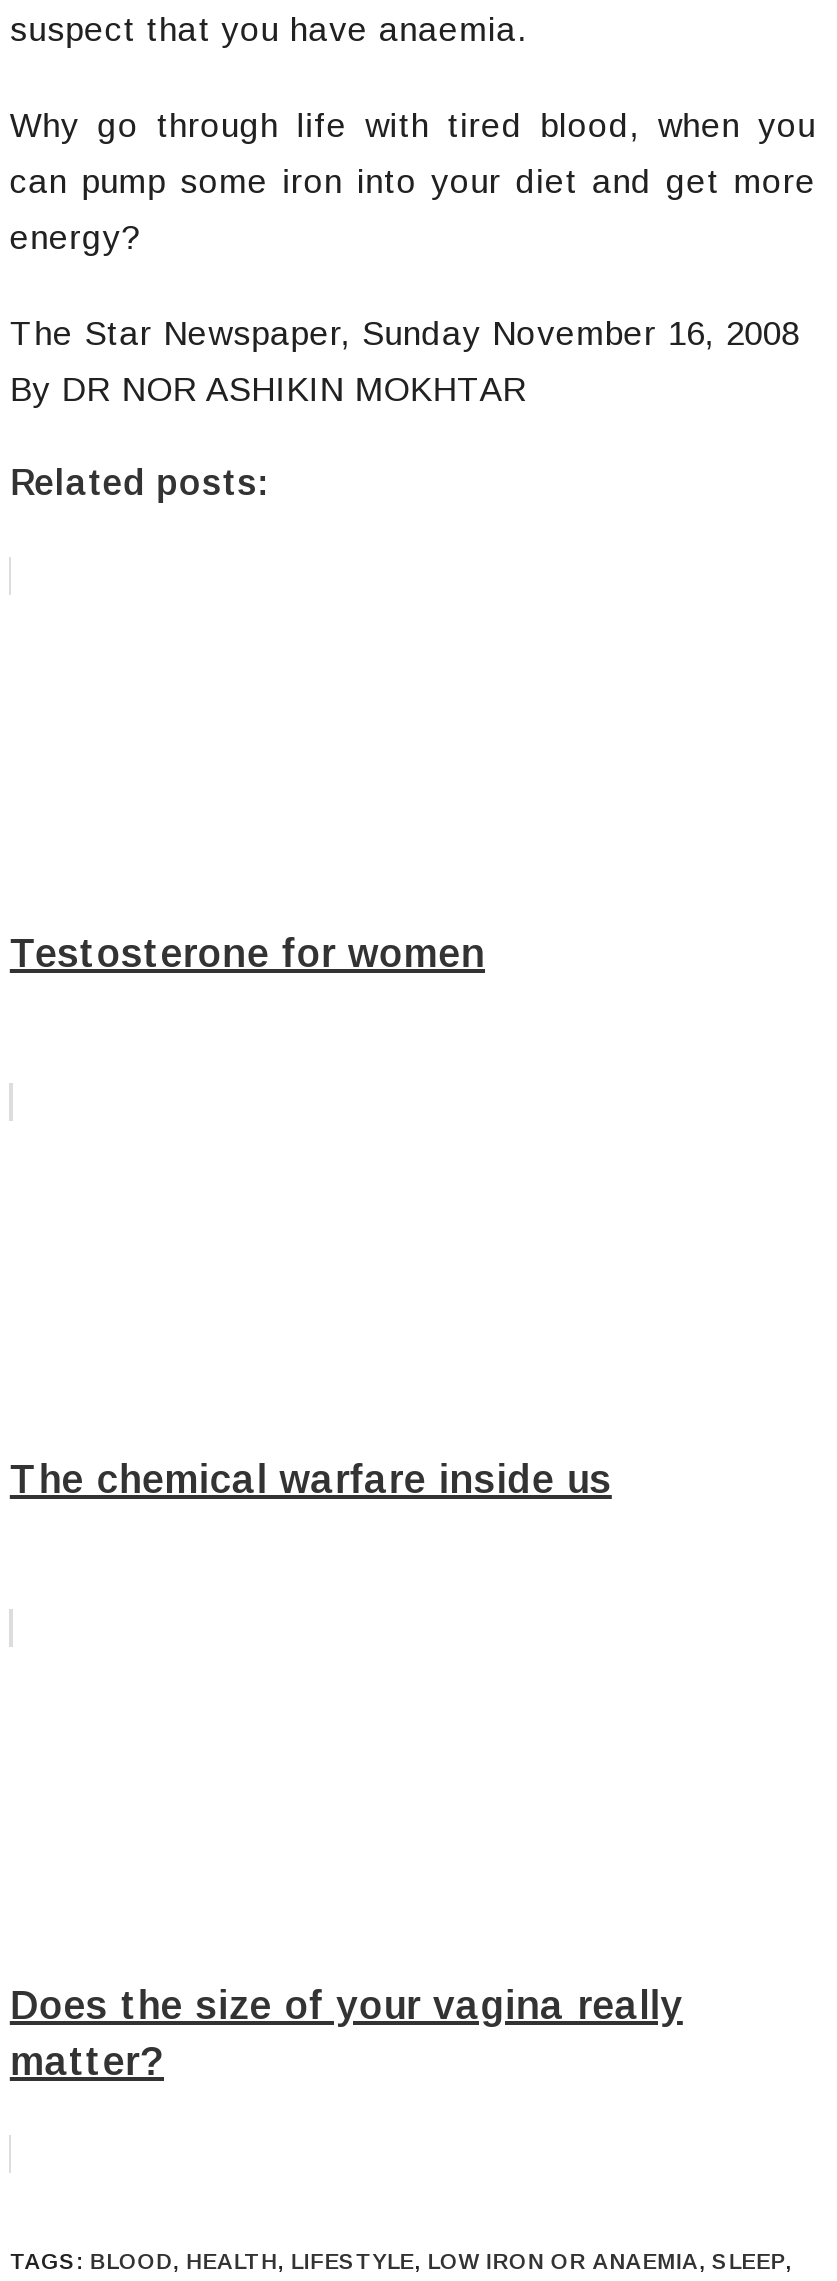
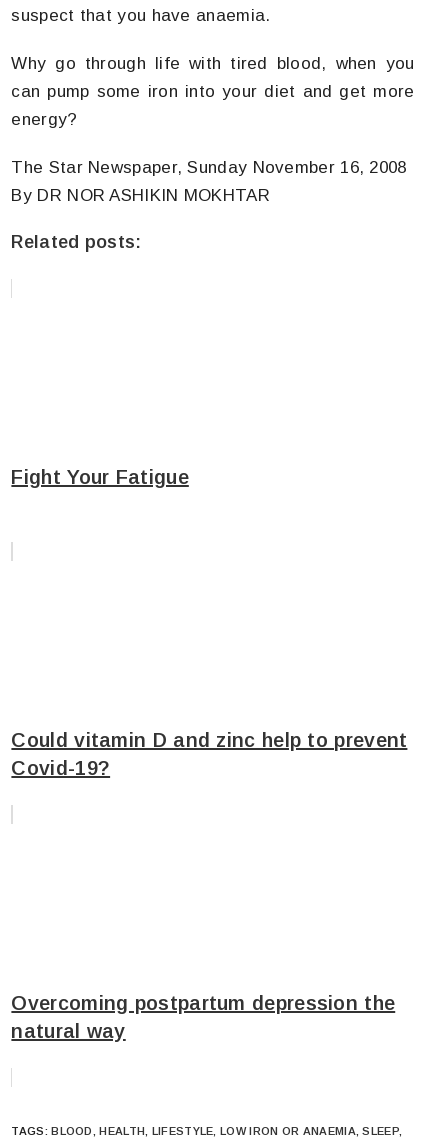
[10,931,485,975] Testosterone for women -> [11,466,189,488] Fight Your Fatigue
[10,1457,612,1501] The chemical warfare inside us -> [11,729,407,779] Could vitamin D and zinc help to prevent | Covid-19?
[10,1983,683,2083] Does the size of your vagina really | matter? -> [11,992,395,1042] Overcoming postpartum depression the | natural way

